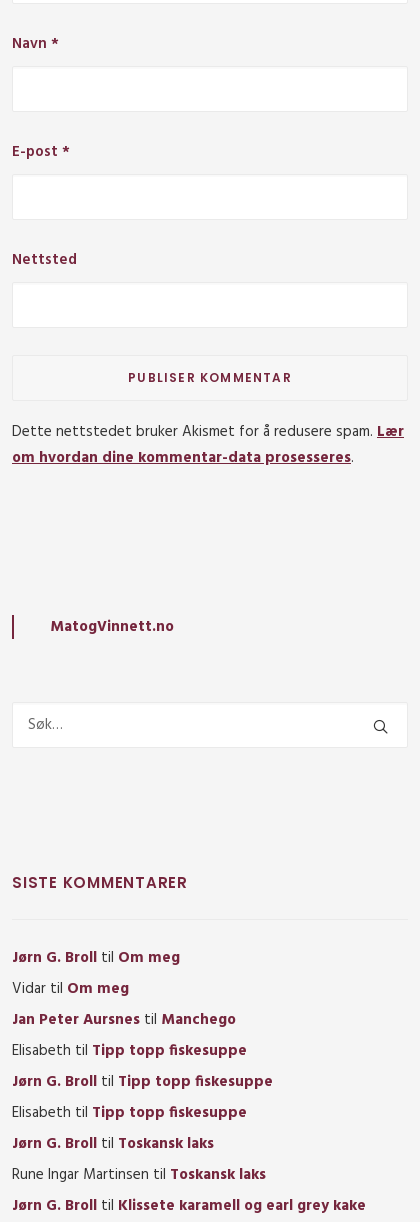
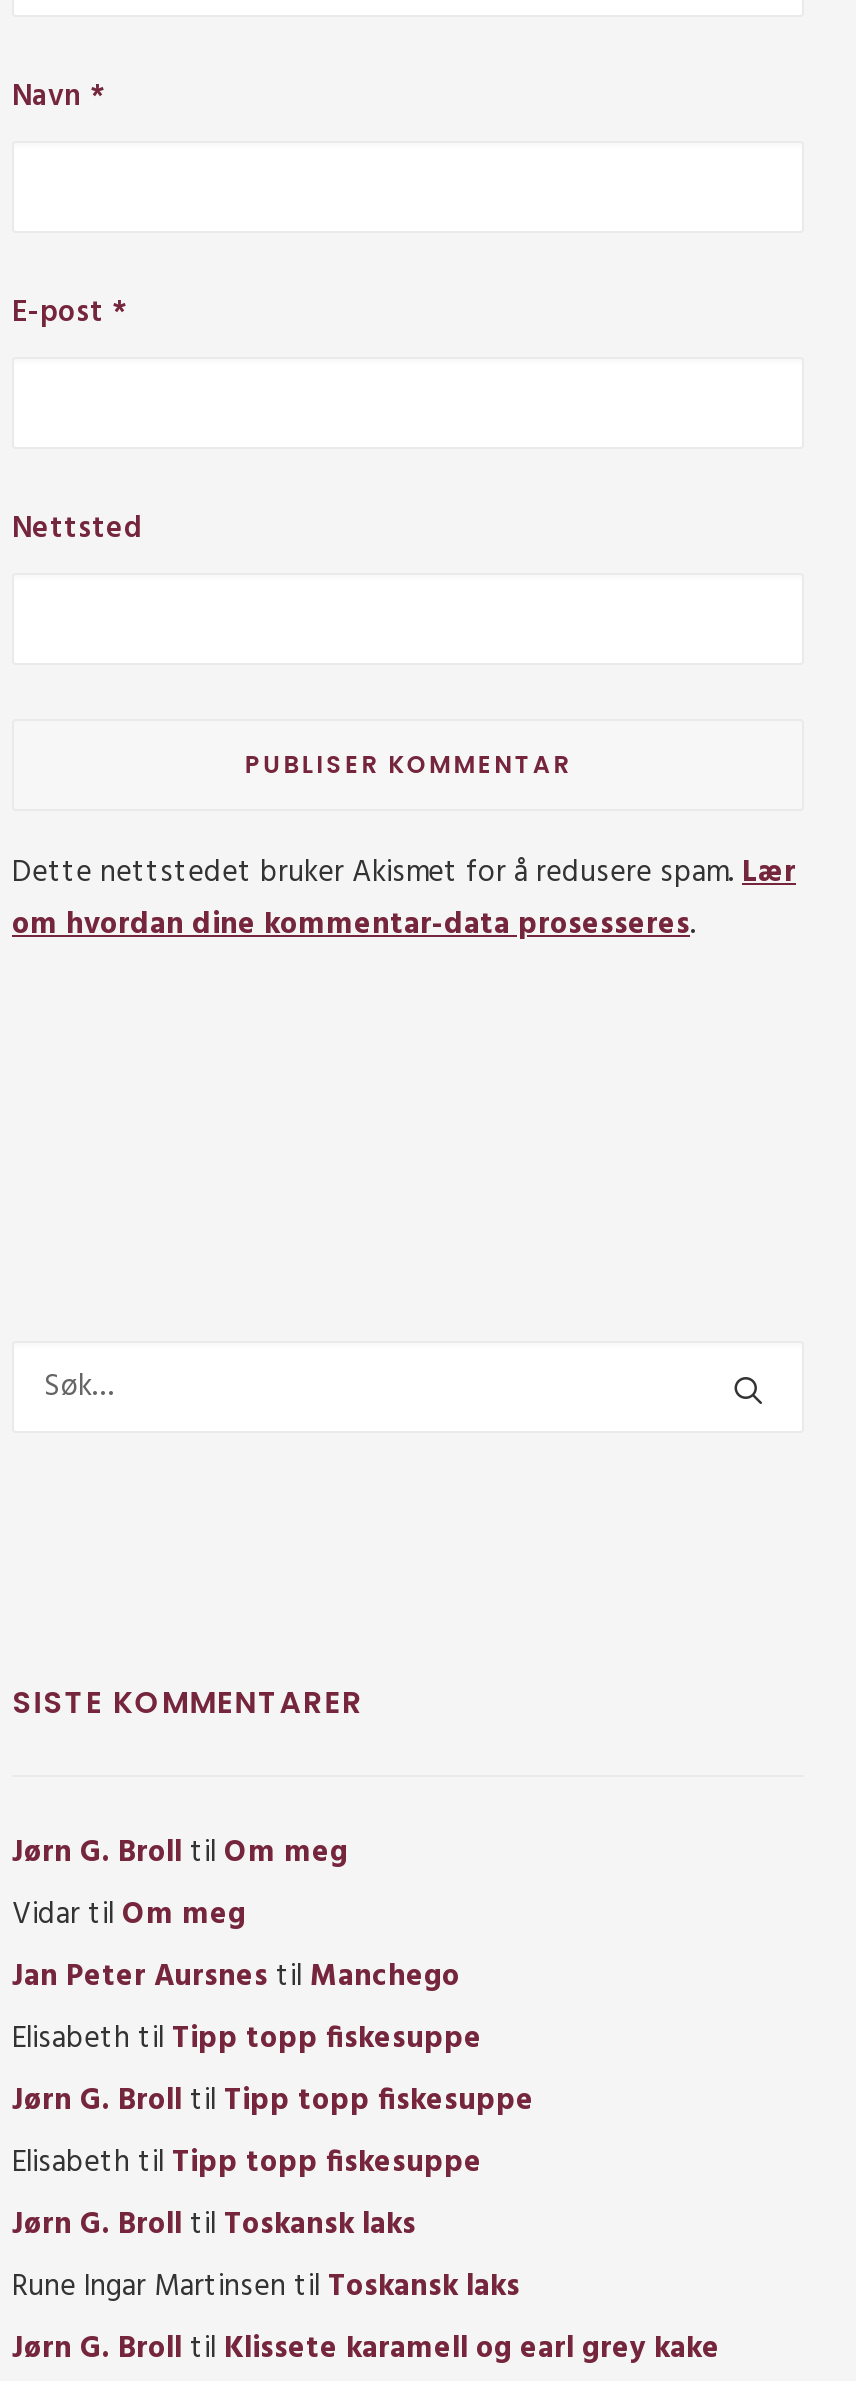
[50,615,174,639] MatogVinnett.no -> none

